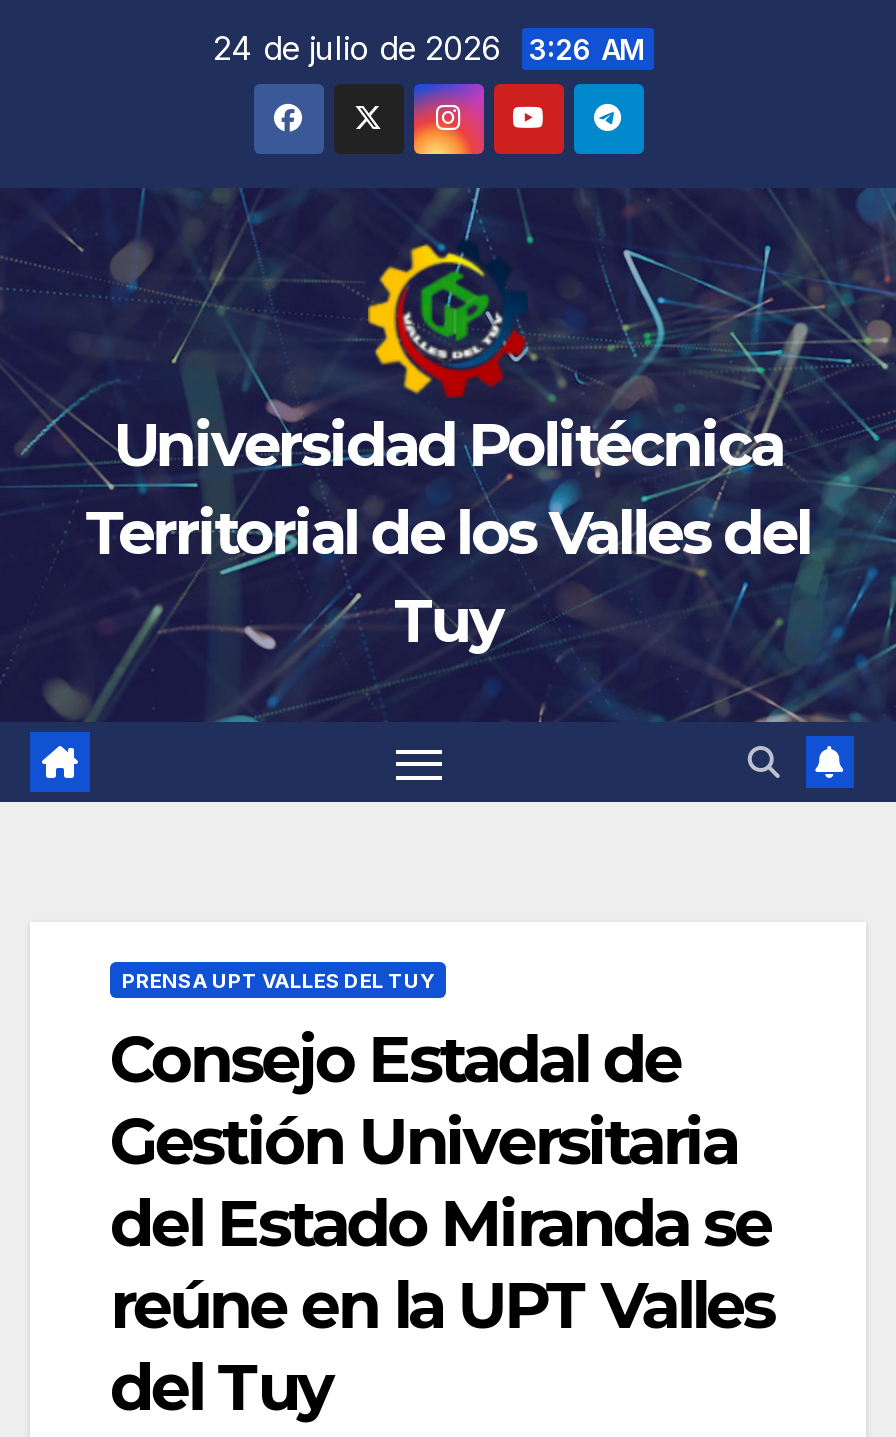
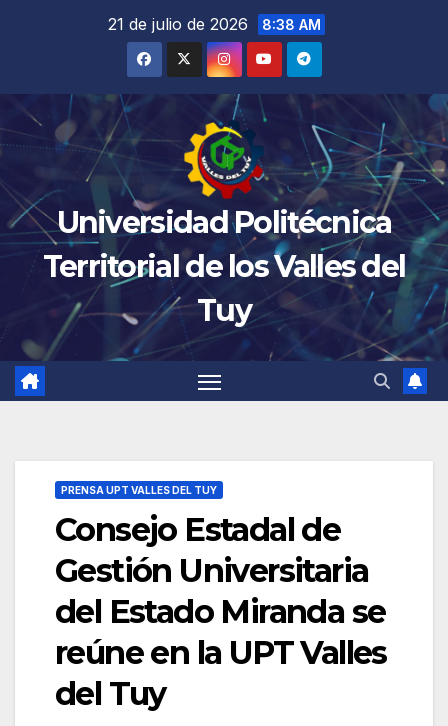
[213,28,645,68] 24 de julio de 2026 3:26 AM -> [108,14,321,34] 21 de julio de 2026 8:38 AM

